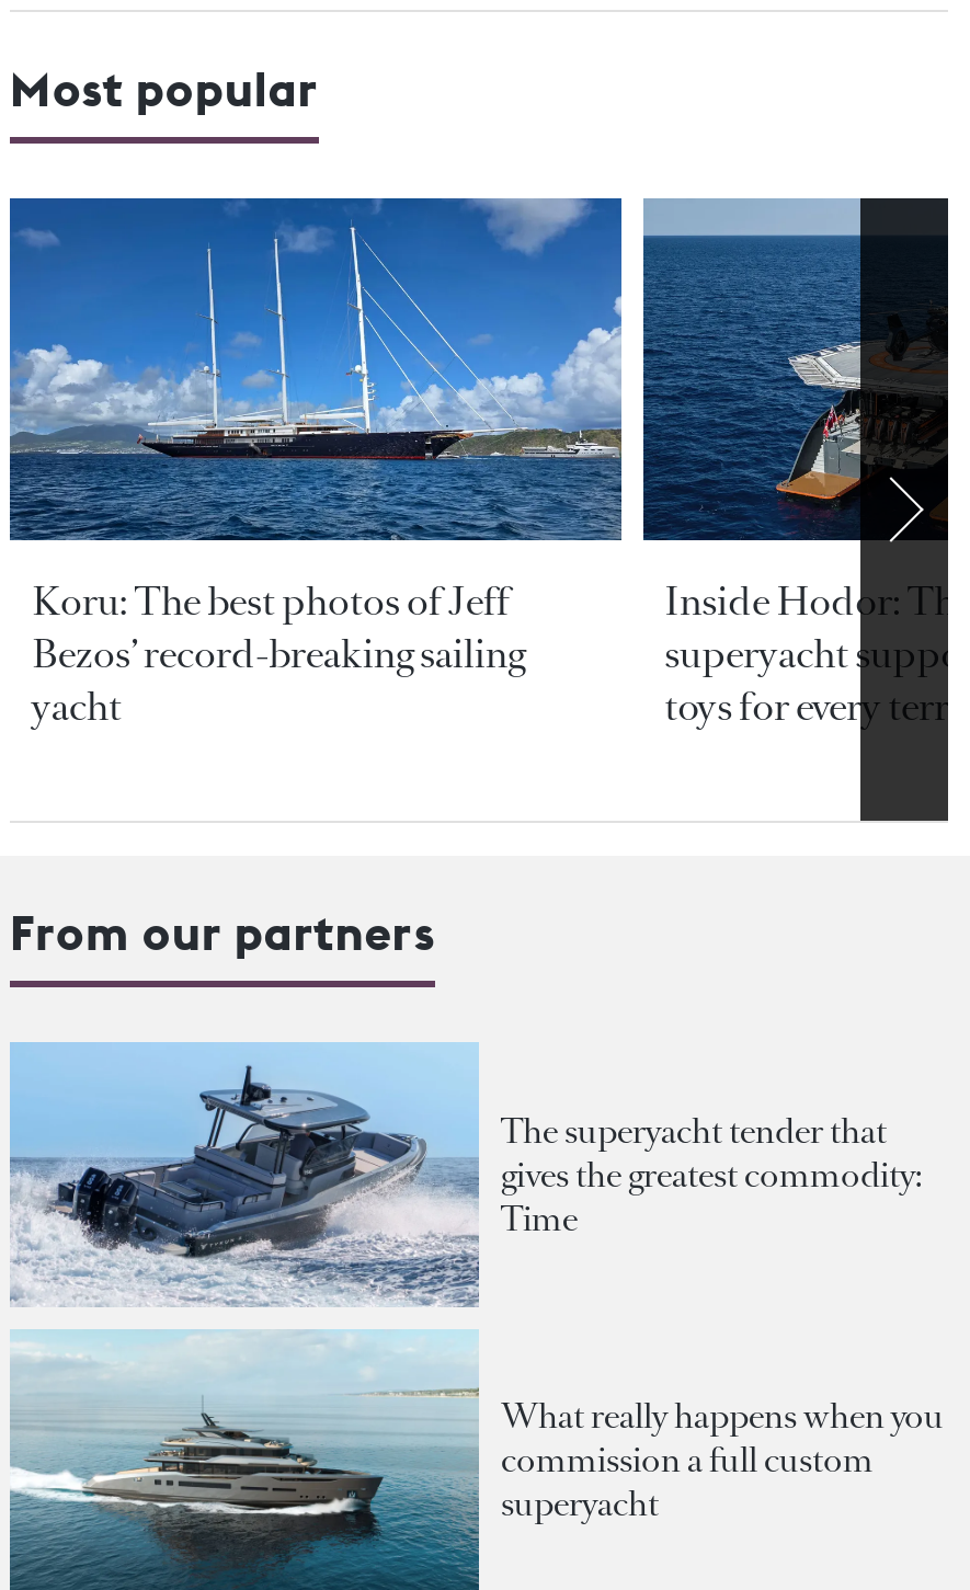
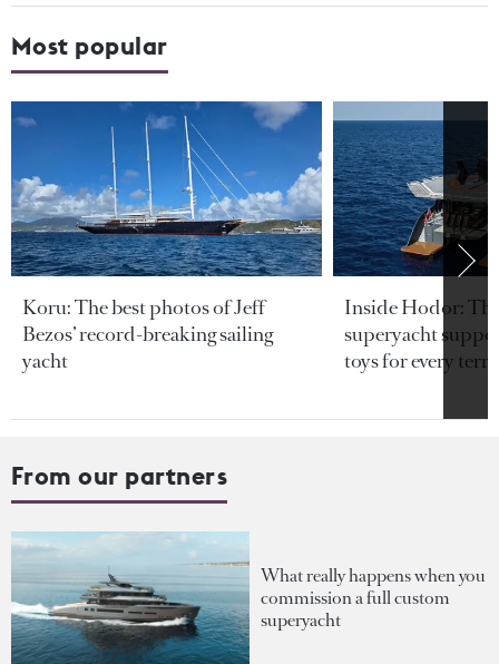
[10,1043,922,1308] [image] | The superyacht tender that | gives the greatest commodity: | Time -> none

